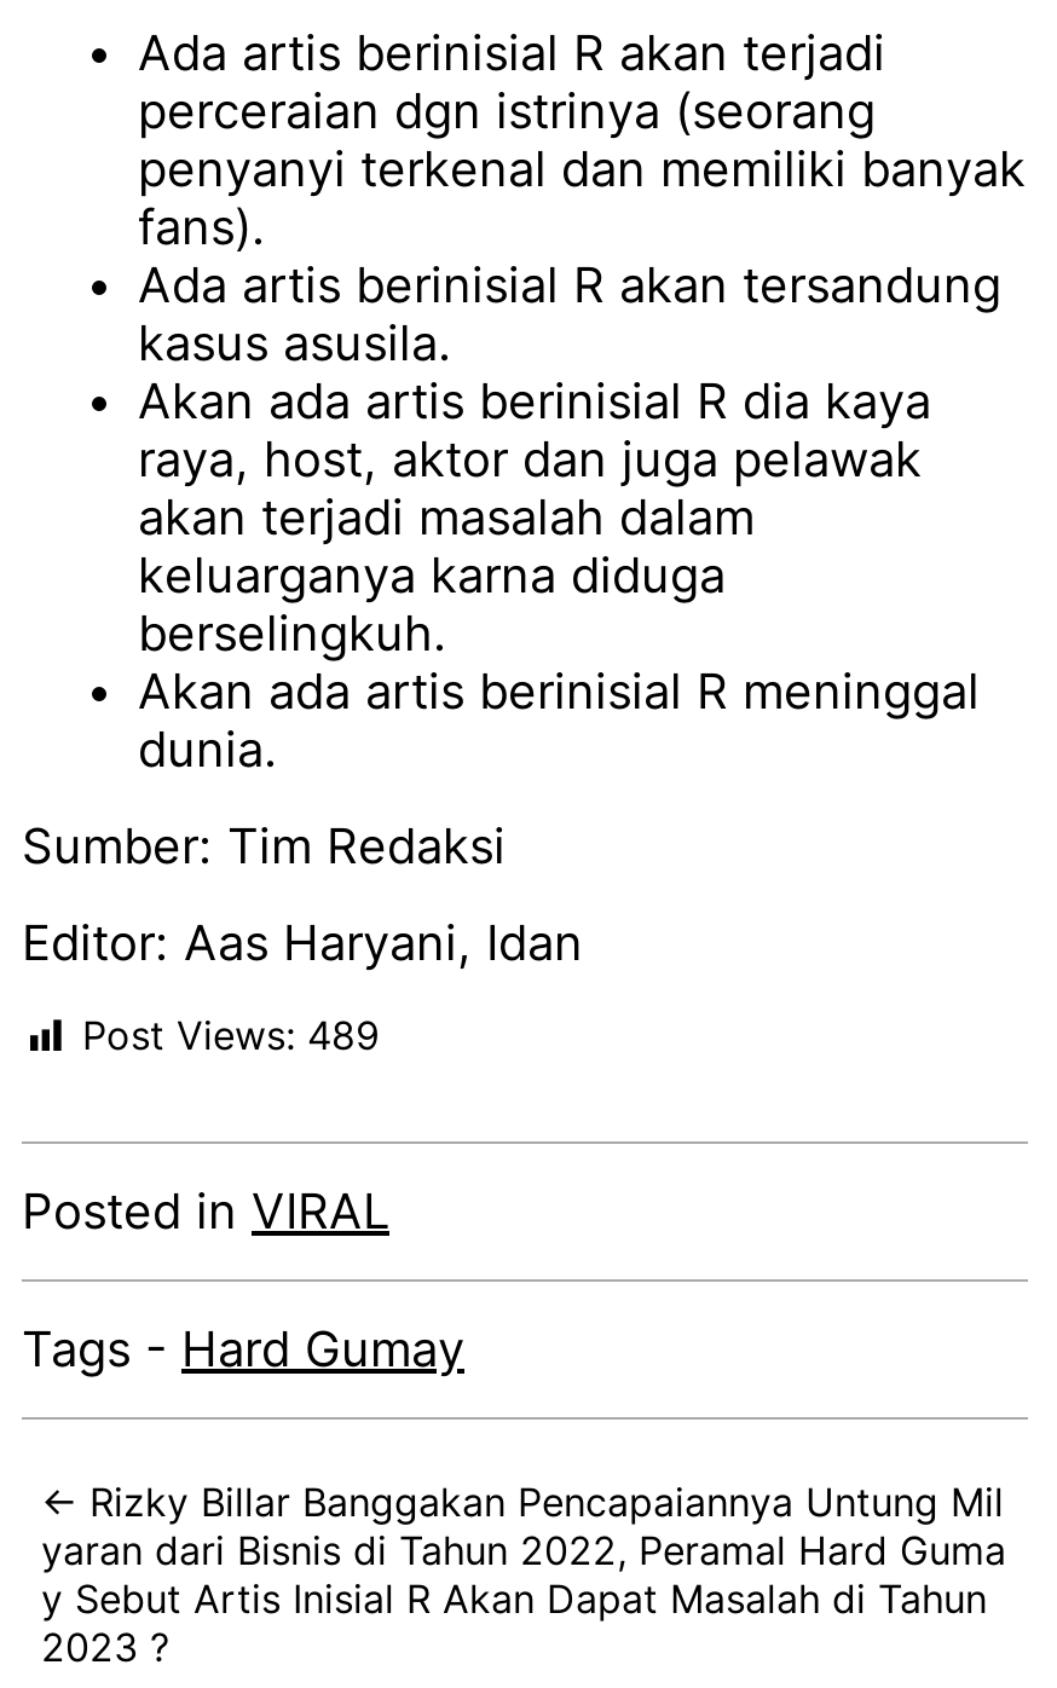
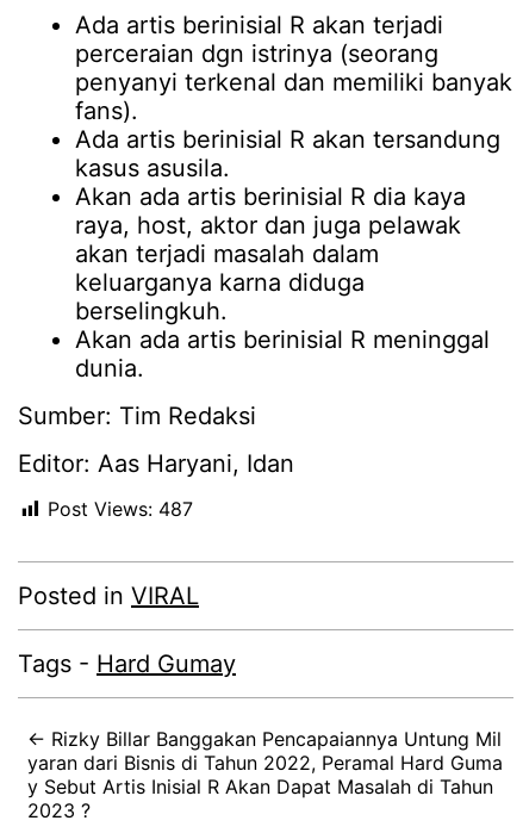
[82,1012,380,1060] Post Views: 489 -> [48,497,193,521] Post Views: 487

